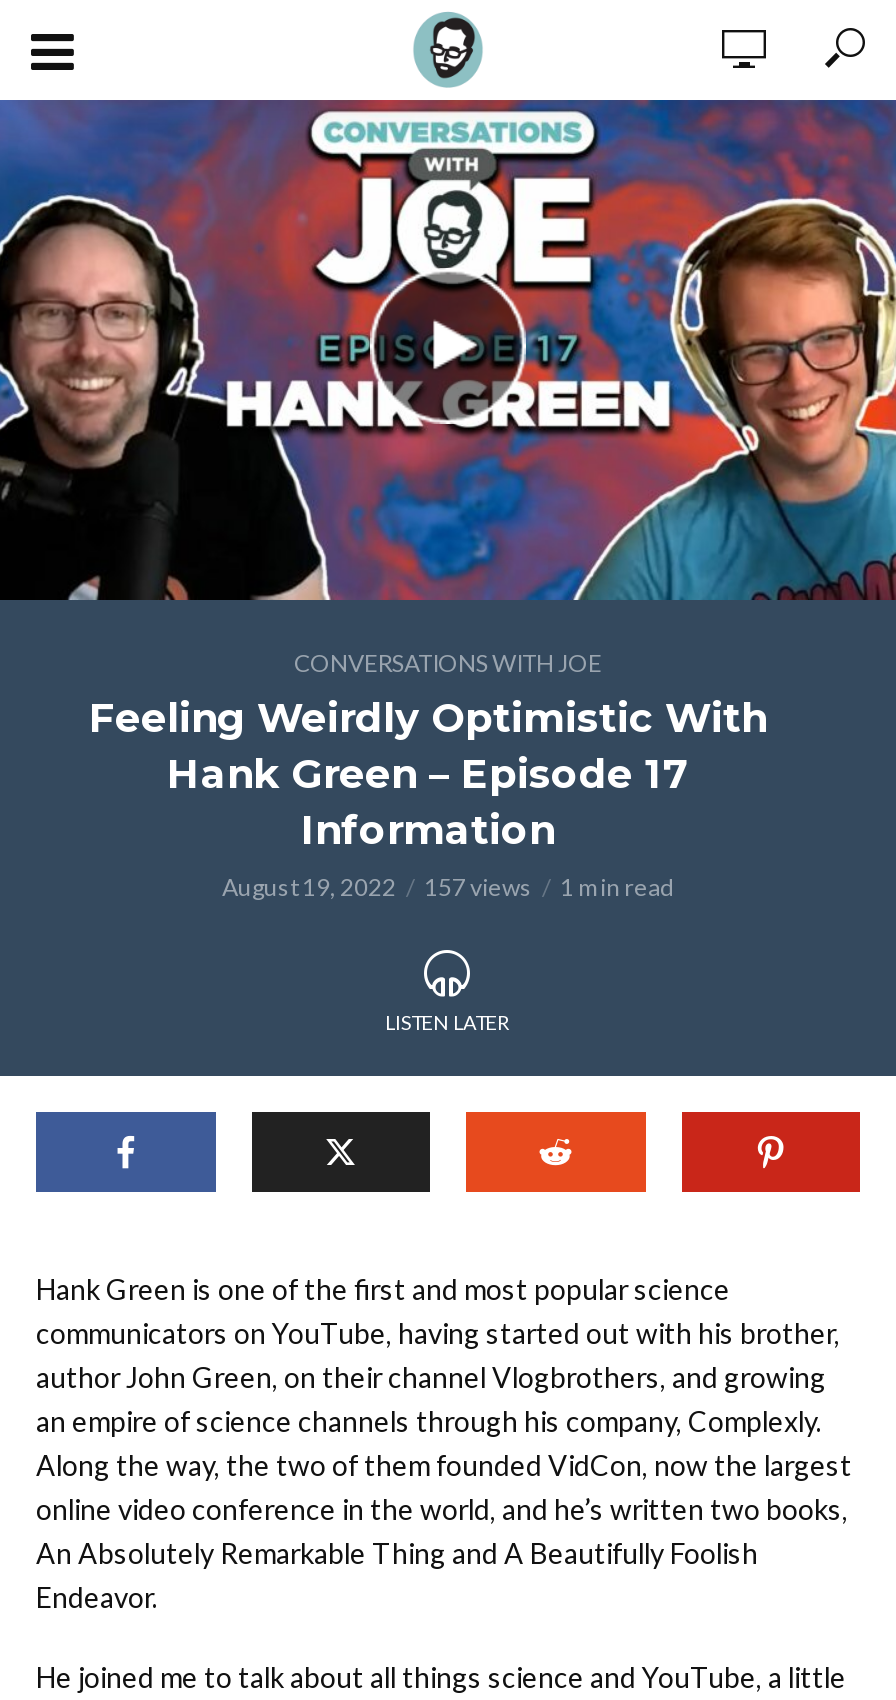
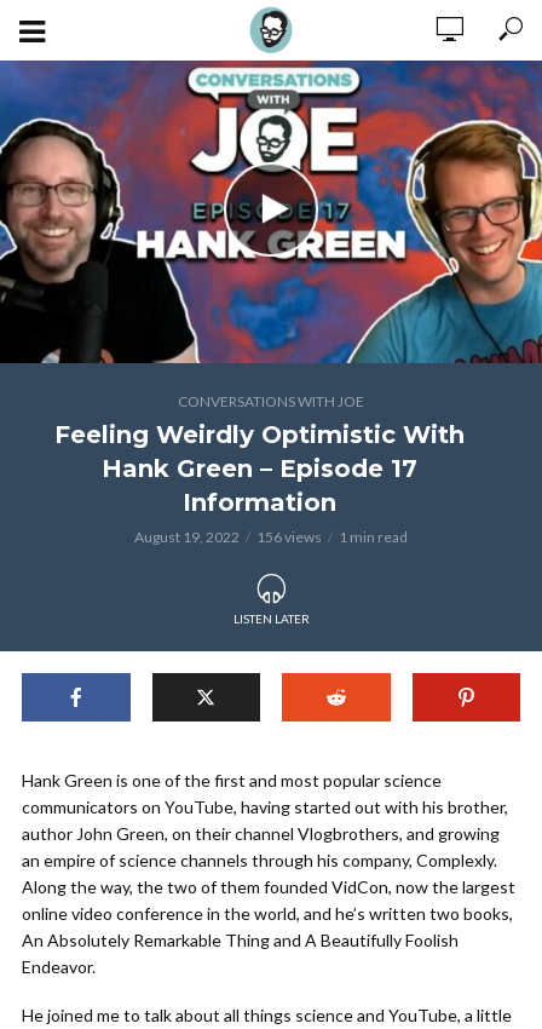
[222,872,674,902] August 19, 2022 157 views 1 min read -> [134,528,408,546] August 19, 2022 156 views 1 min read

